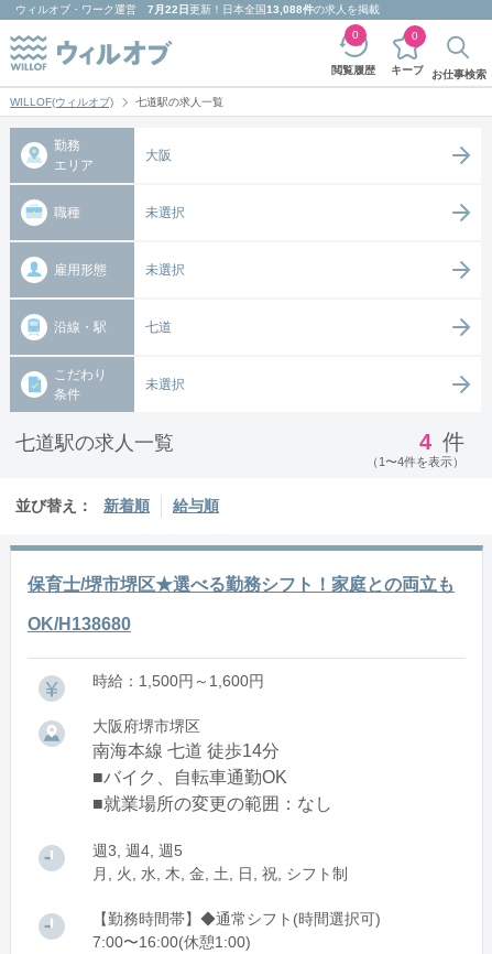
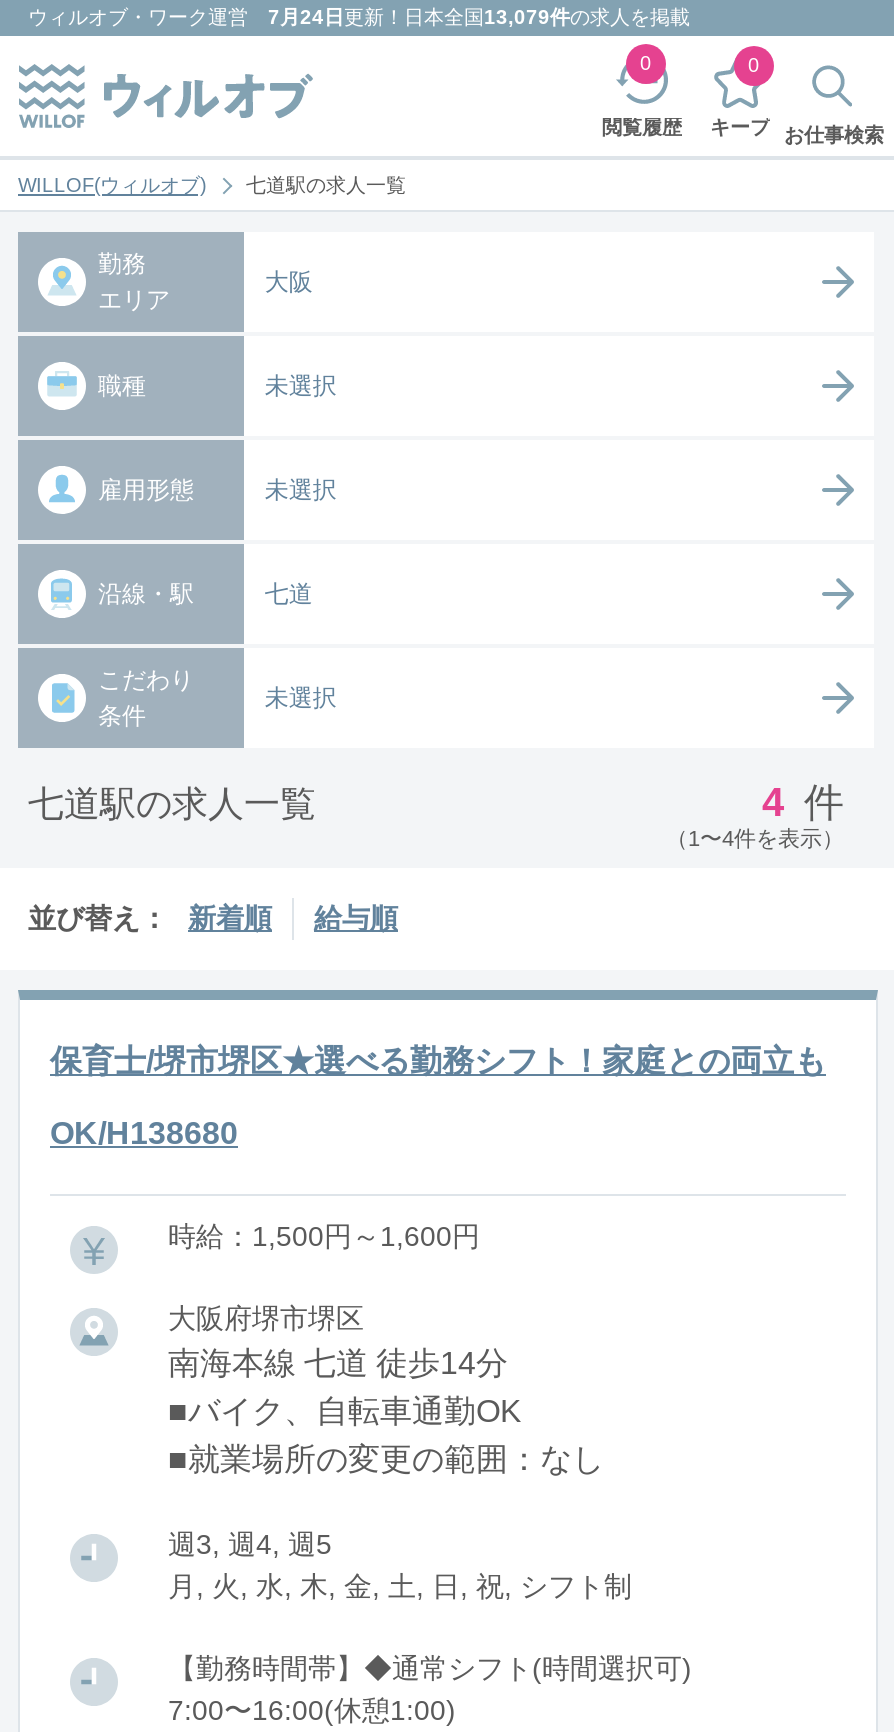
[15,3,380,15] ウィルオブ・ワーク運営7月22日更新！日本全国13,088件の求人を掲載 -> [28,6,690,28] ウィルオブ・ワーク運営7月24日更新！日本全国13,079件の求人を掲載

